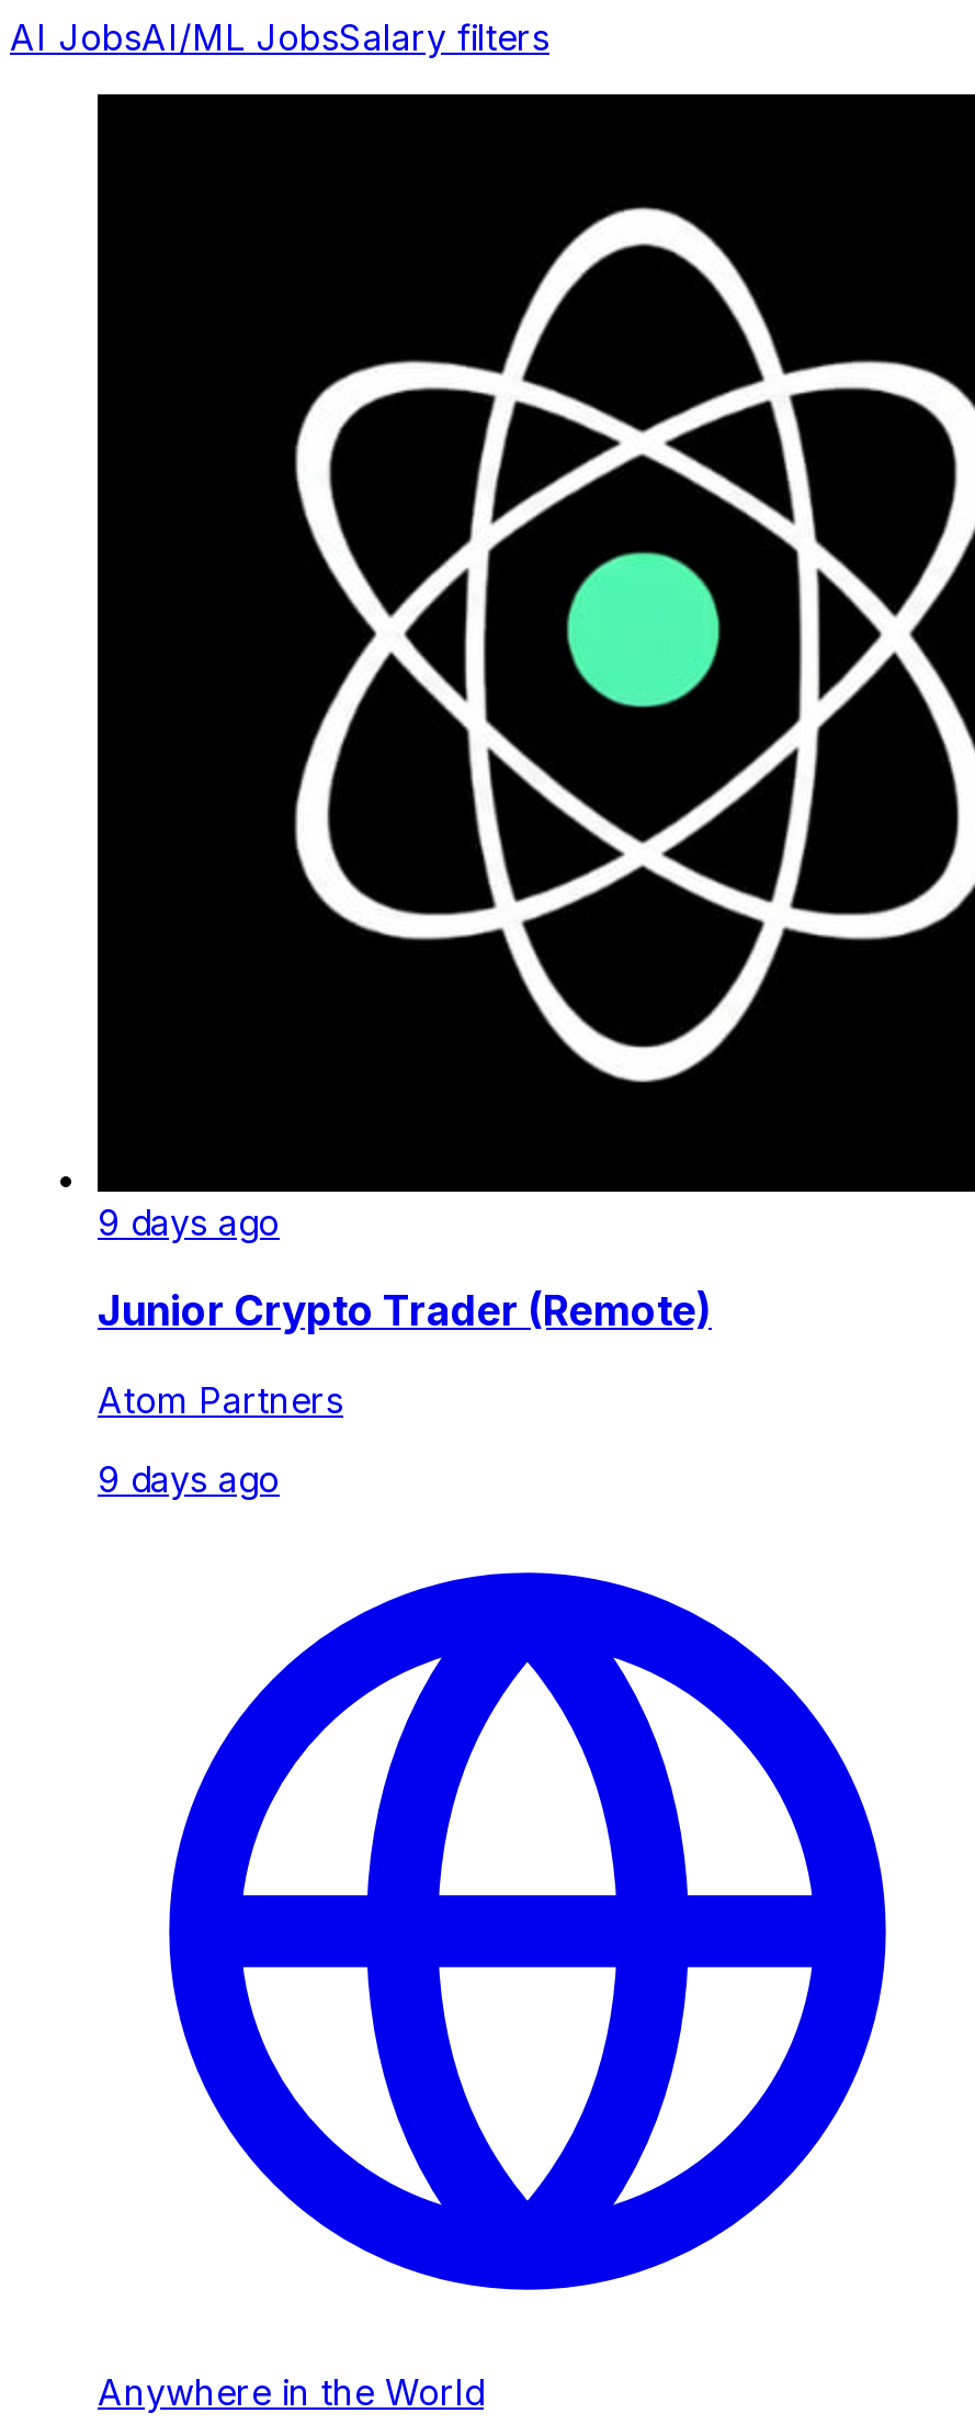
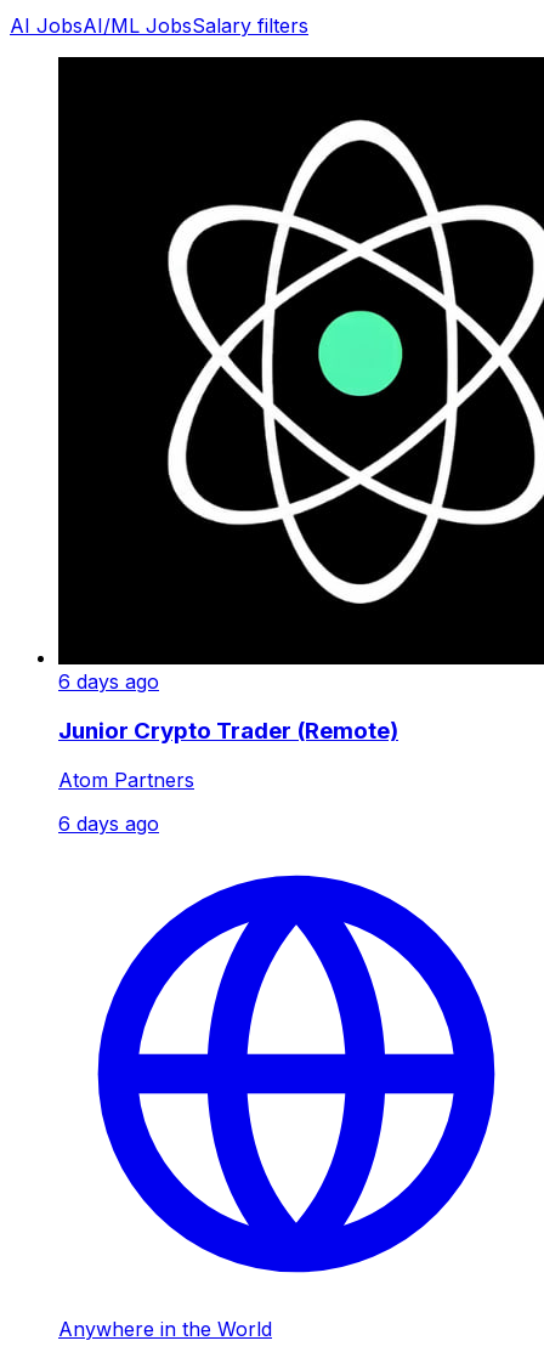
[98,1201,280,1245] 9 days ago -> [58,669,159,694] 6 days ago
[98,1456,280,1500] 9 days ago -> [58,811,159,835] 6 days ago

